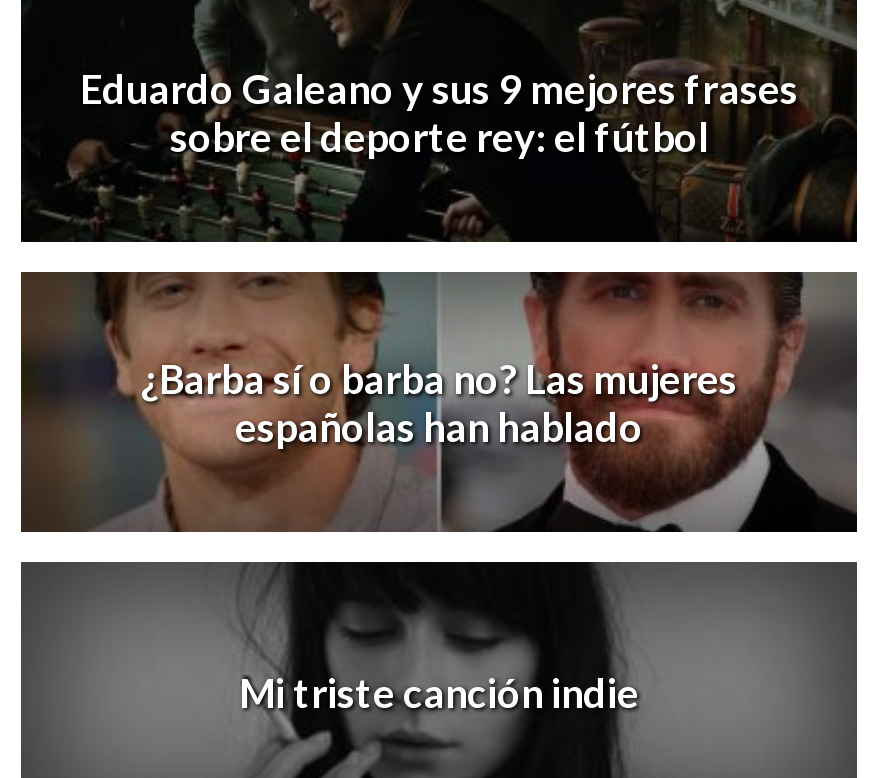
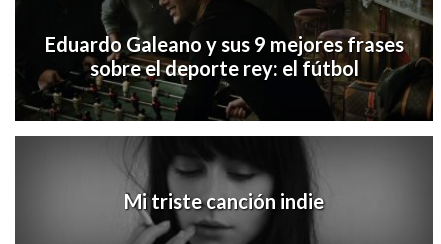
[21,272,851,532] [image] | ¿Barba sí o barba no? Las mujeres | españolas han hablado -> none

